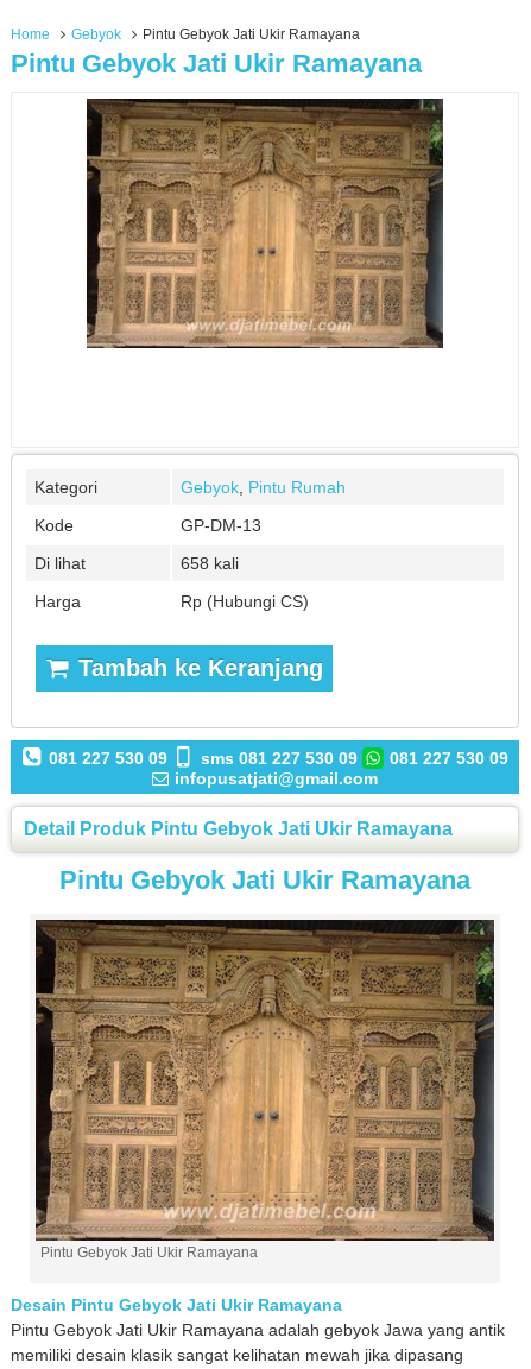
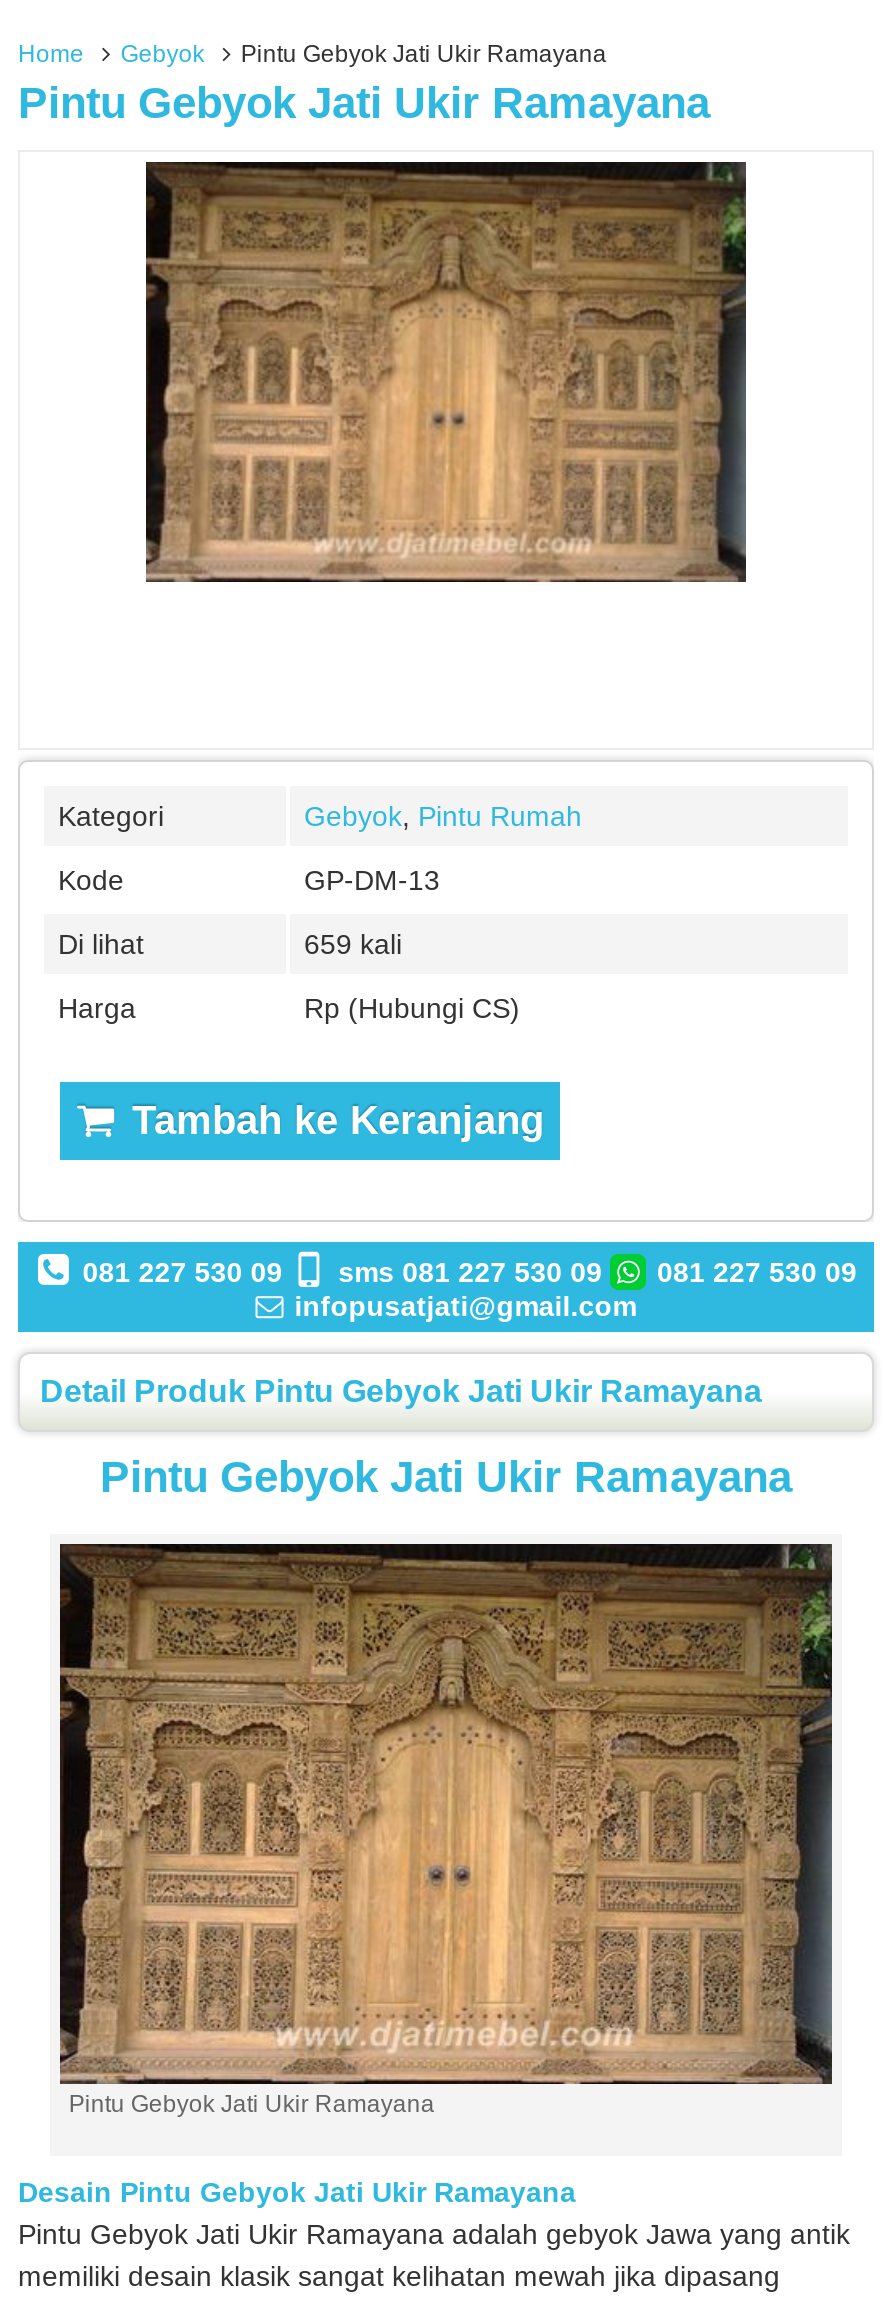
[181,554,239,573] 658 kali -> [304,928,402,960] 659 kali

